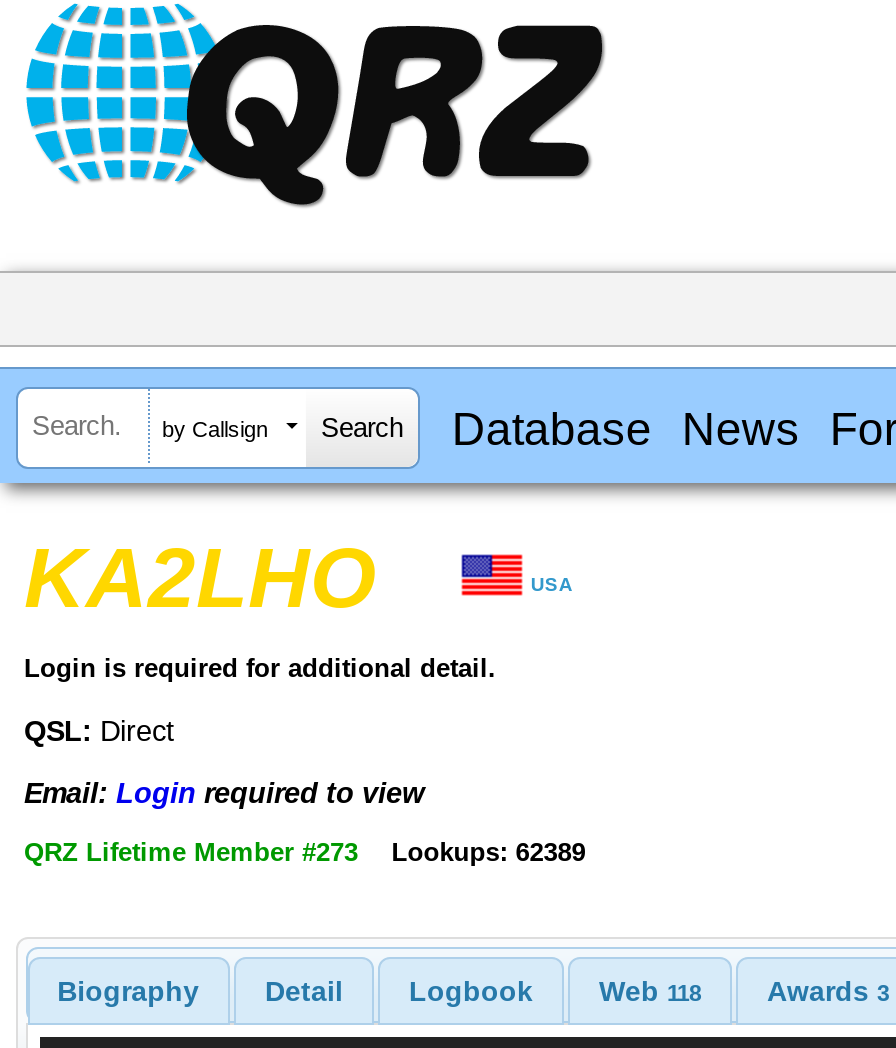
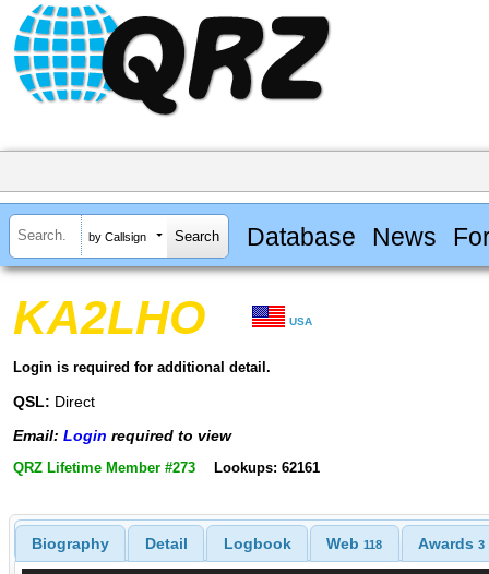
[24,837,586,867] QRZ Lifetime Member #273 Lookups: 62389 -> [13,459,320,476] QRZ Lifetime Member #273 Lookups: 62161

